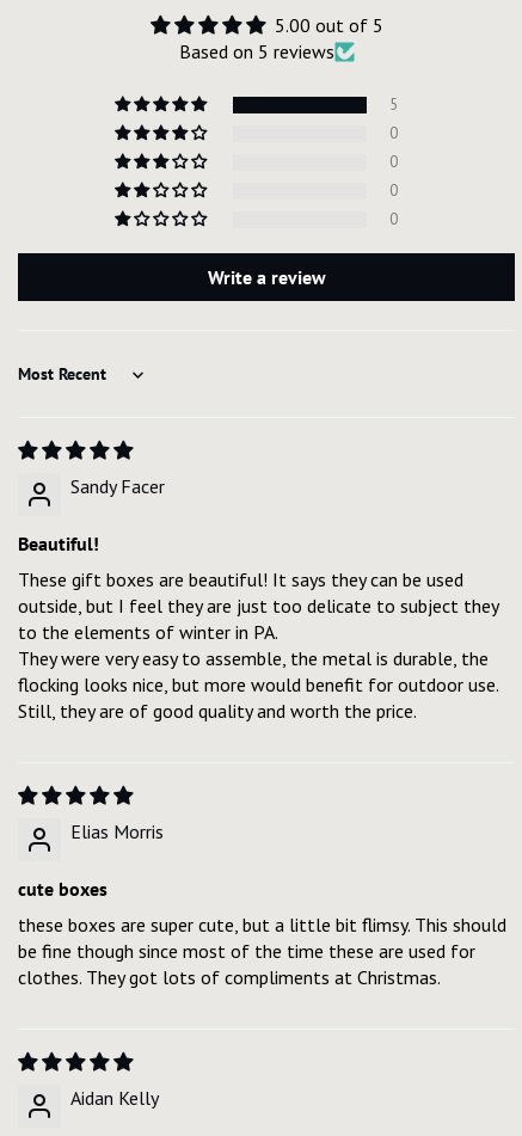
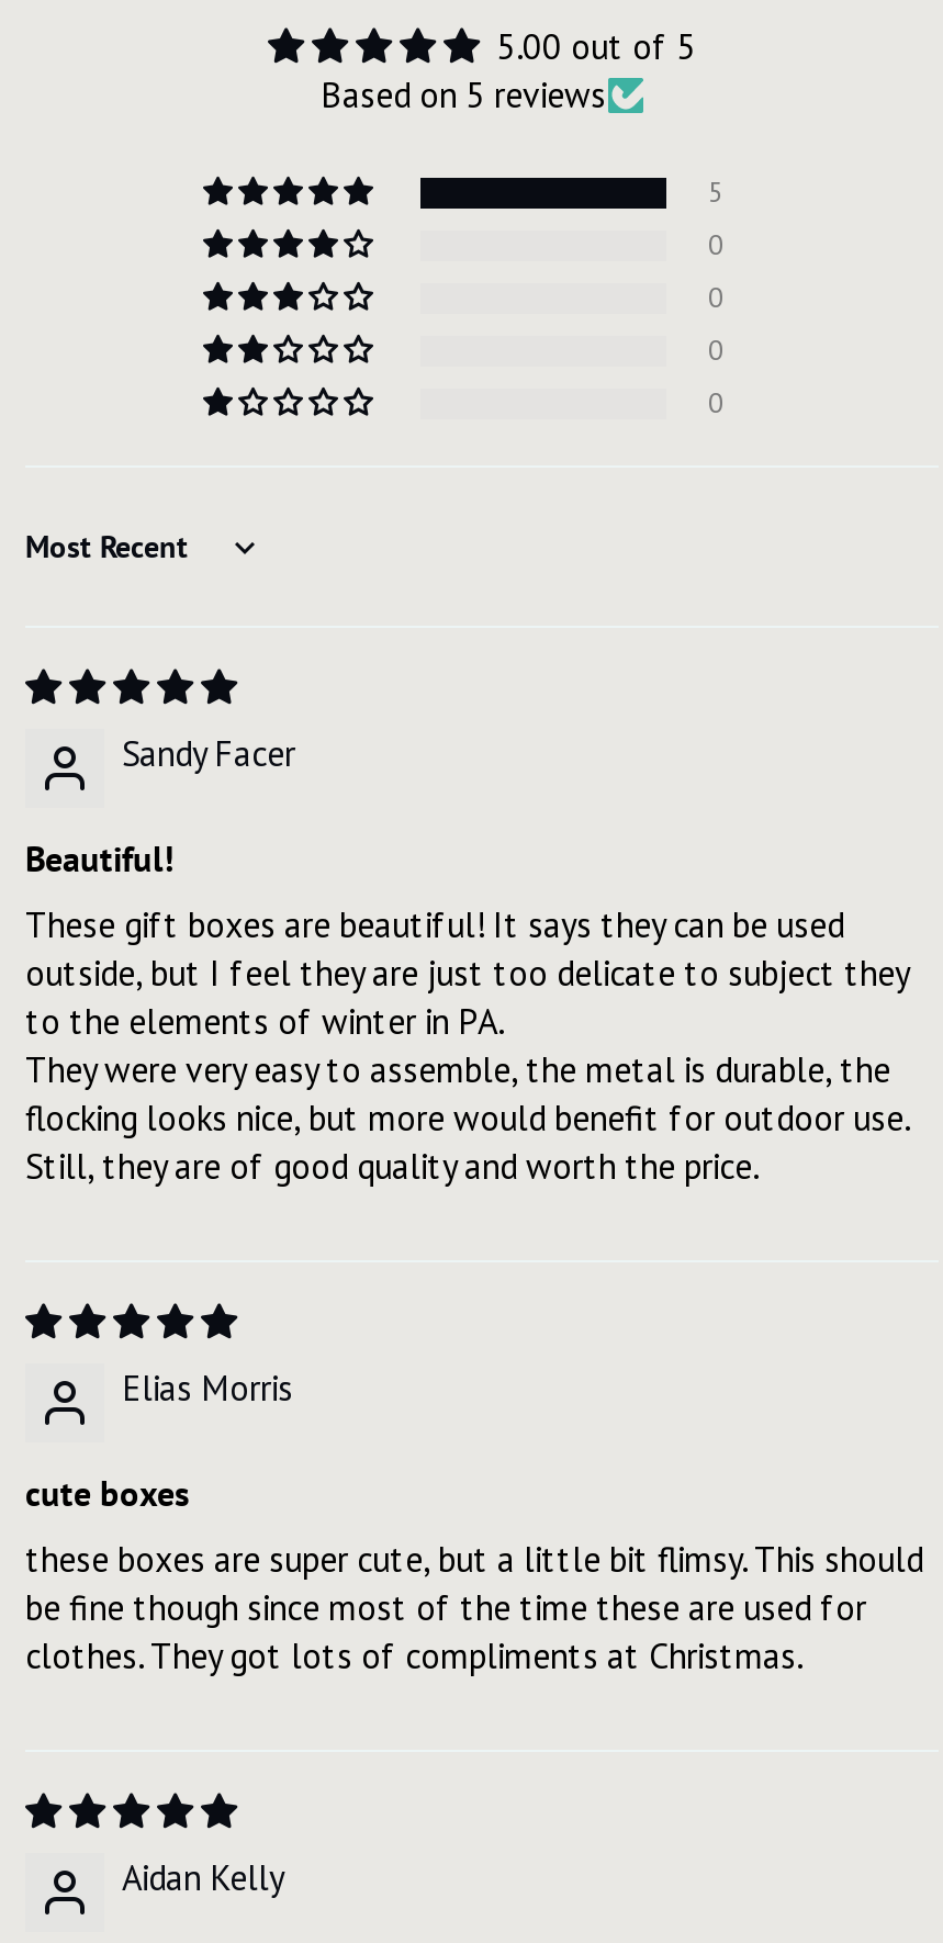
[207,265,326,289] Write a review -> none

